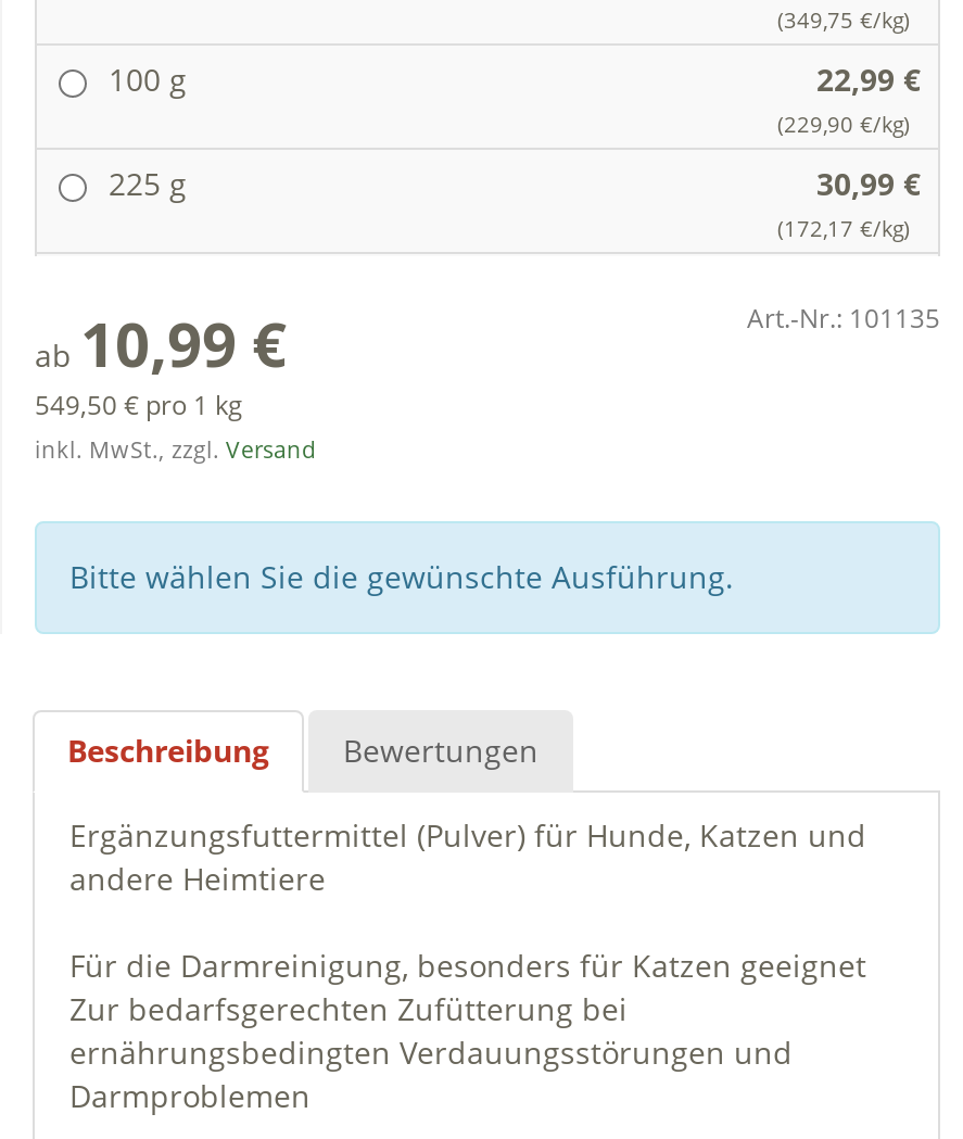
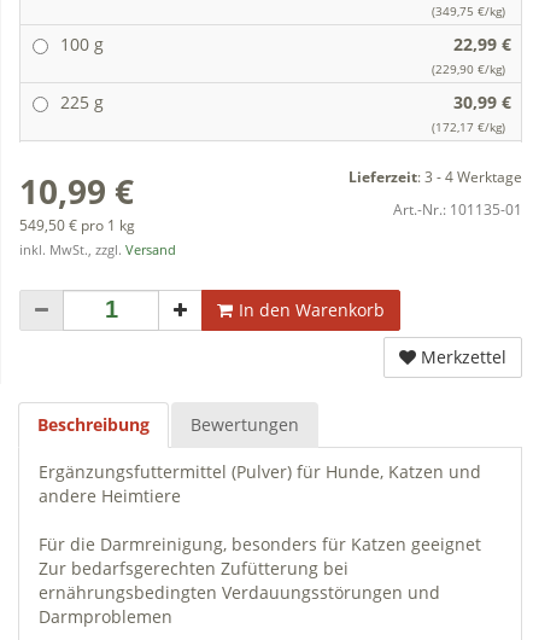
[35,302,287,384] ab 10,99 € -> [19,168,134,214] 10,99 €
[747,300,940,334] Art.-Nr.: 101135 -> [348,167,522,219] Lieferzeit: 3 - 4 Werktage | Art.-Nr.: 101135-01
[69,556,734,597] Bitte wählen Sie die gewünschte Ausführung. -> [239,298,506,368] In den Warenkorb | Merkzettel

